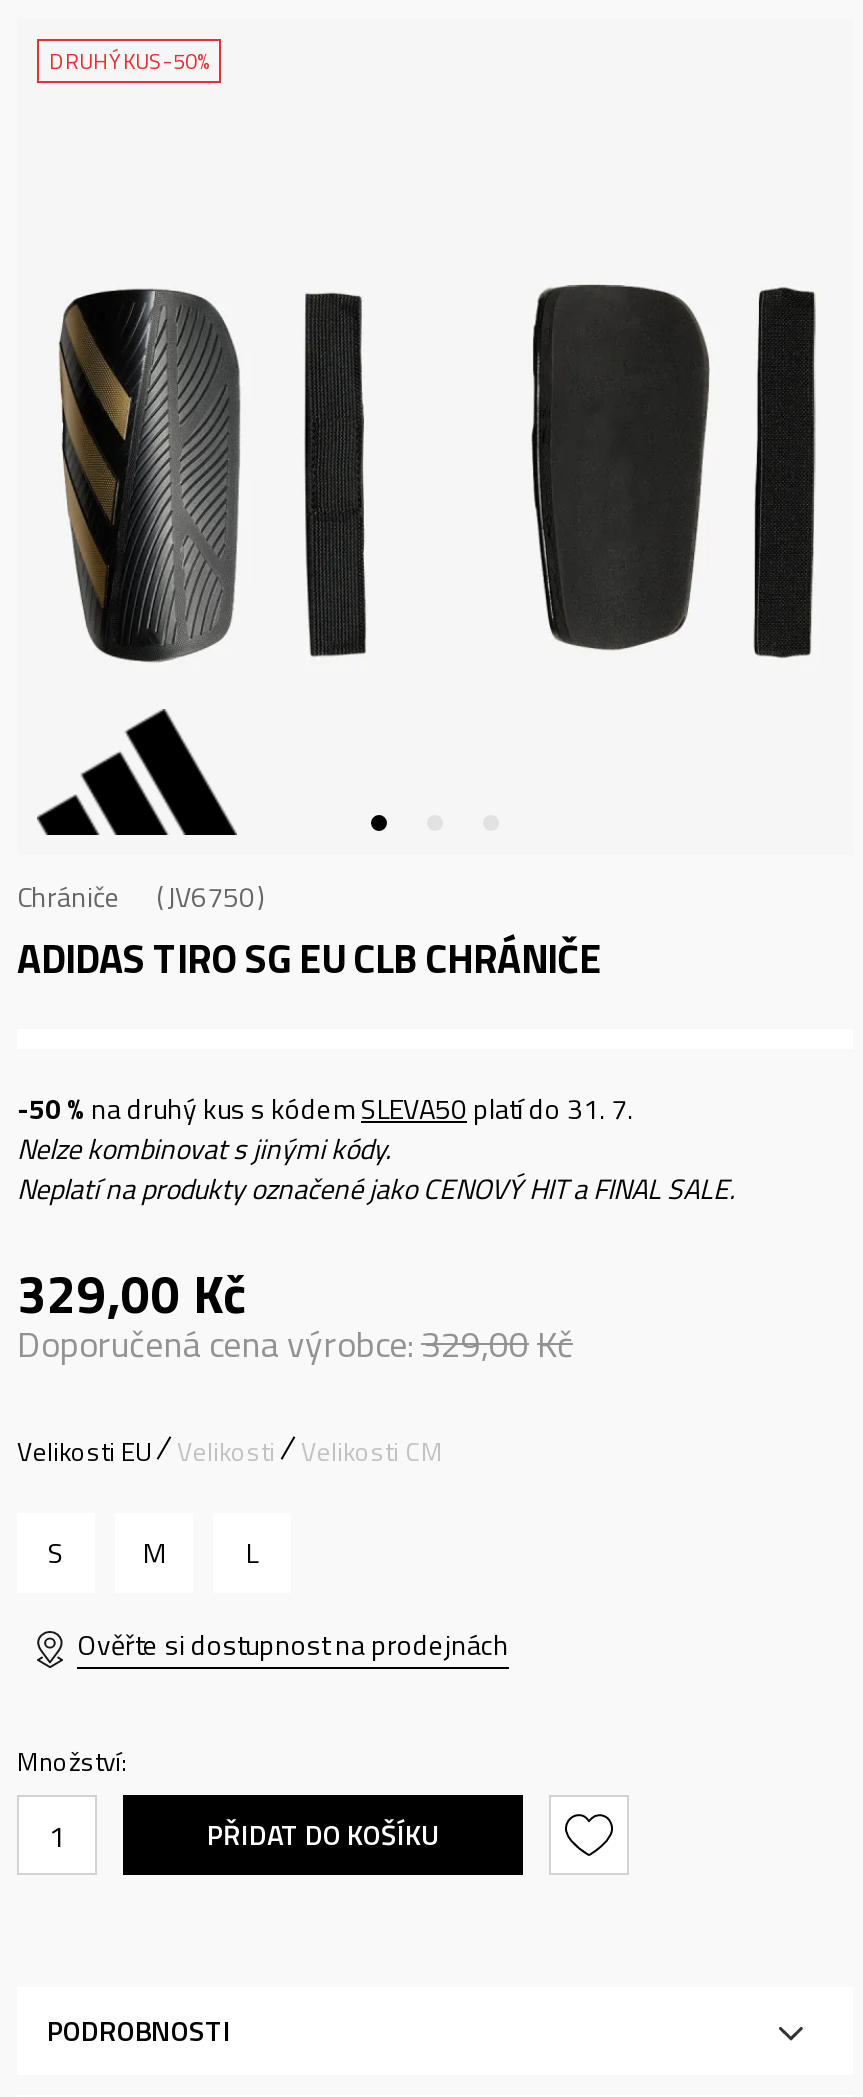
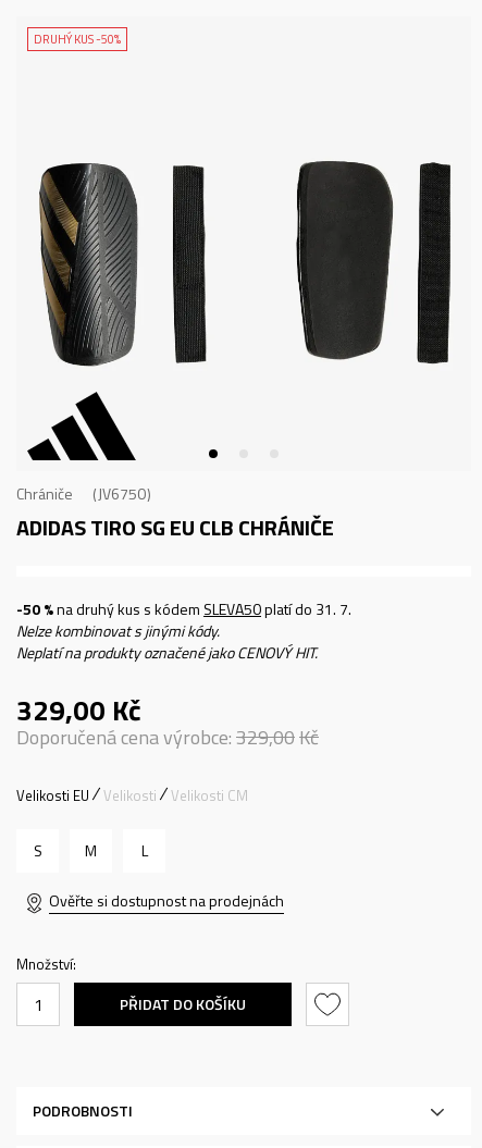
[17,1167,735,1209] Neplatí na produkty označené jako CENOVÝ HIT a FINAL SALE. -> [16,641,318,664] Neplatí na produkty označené jako CENOVÝ HIT.

